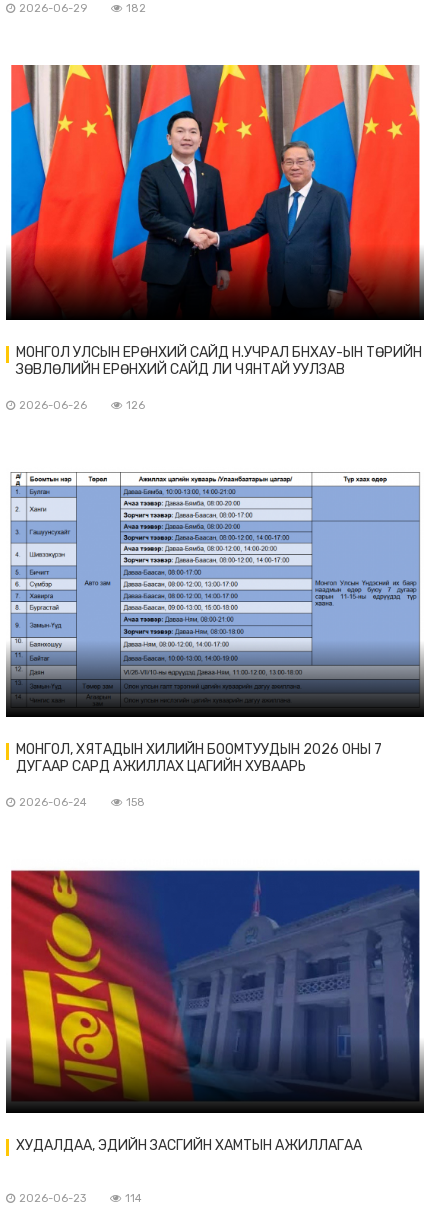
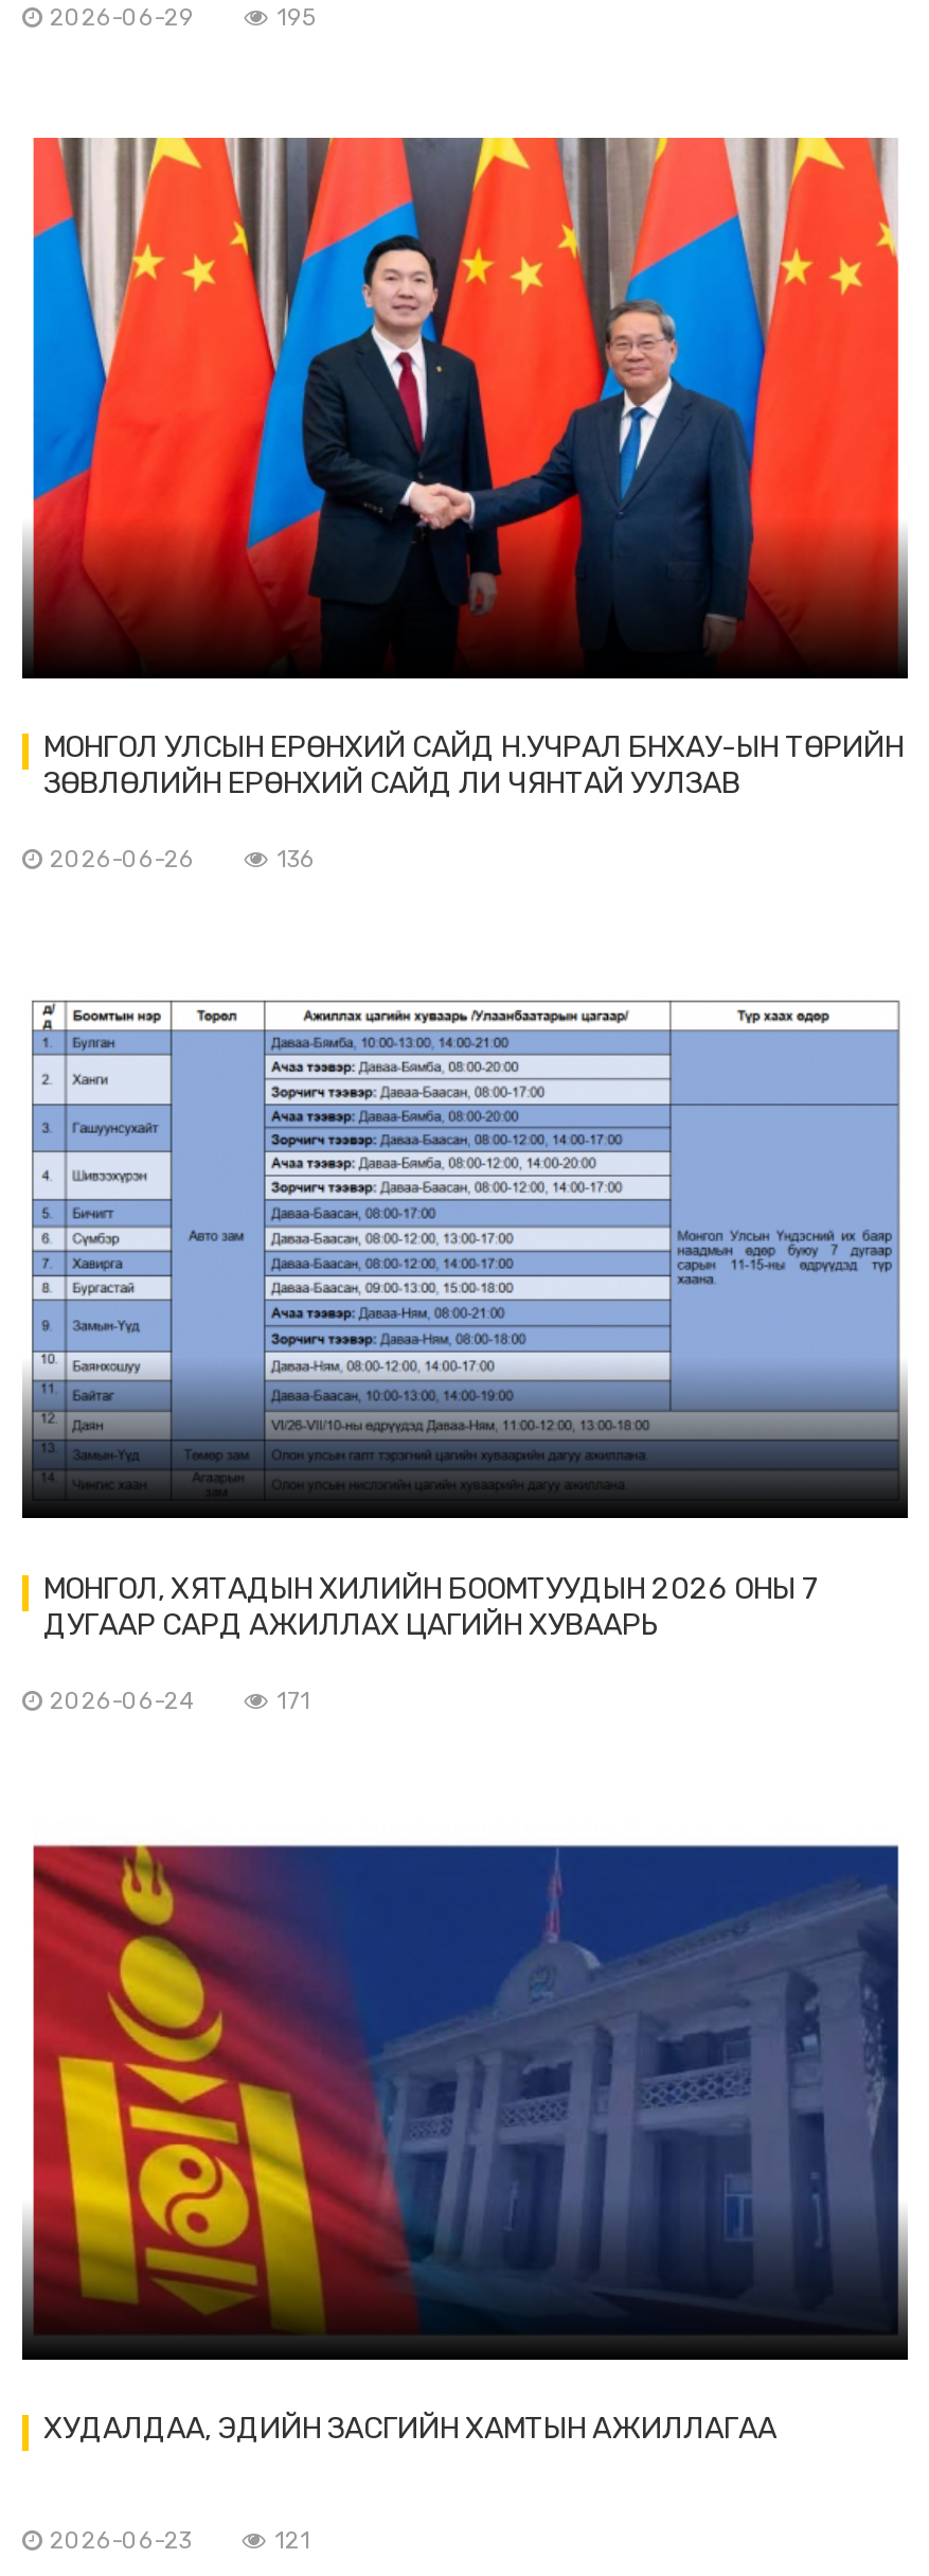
[126,2,146,15] 182 -> [276,5,315,32] 195
[126,399,145,412] 126 -> [276,846,315,873] 136
[126,795,145,808] 158 -> [276,1687,310,1714] 171
[125,1192,142,1205] 114 -> [274,2527,310,2555] 121

